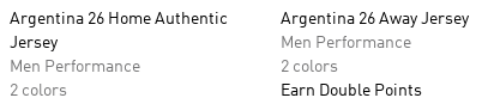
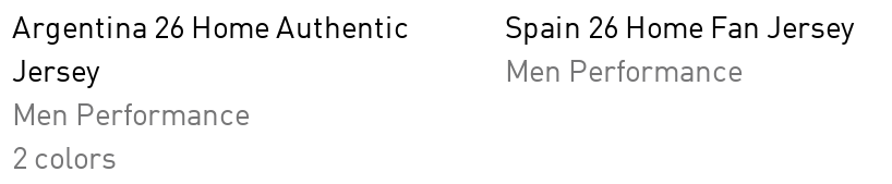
[281,10,469,27] Argentina 26 Away Jersey -> [505,14,854,44] Spain 26 Home Fan Jersey
[281,58,422,99] 2 colors | Earn Double Points -> none

